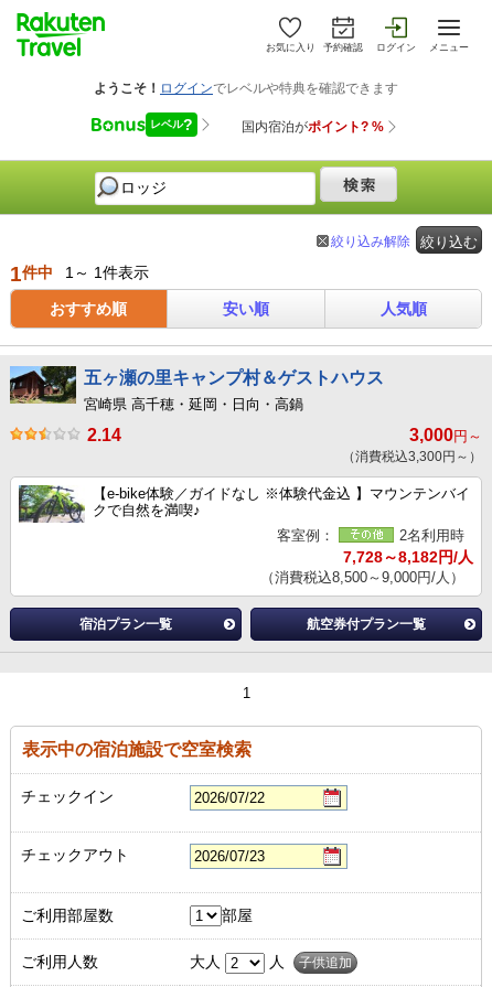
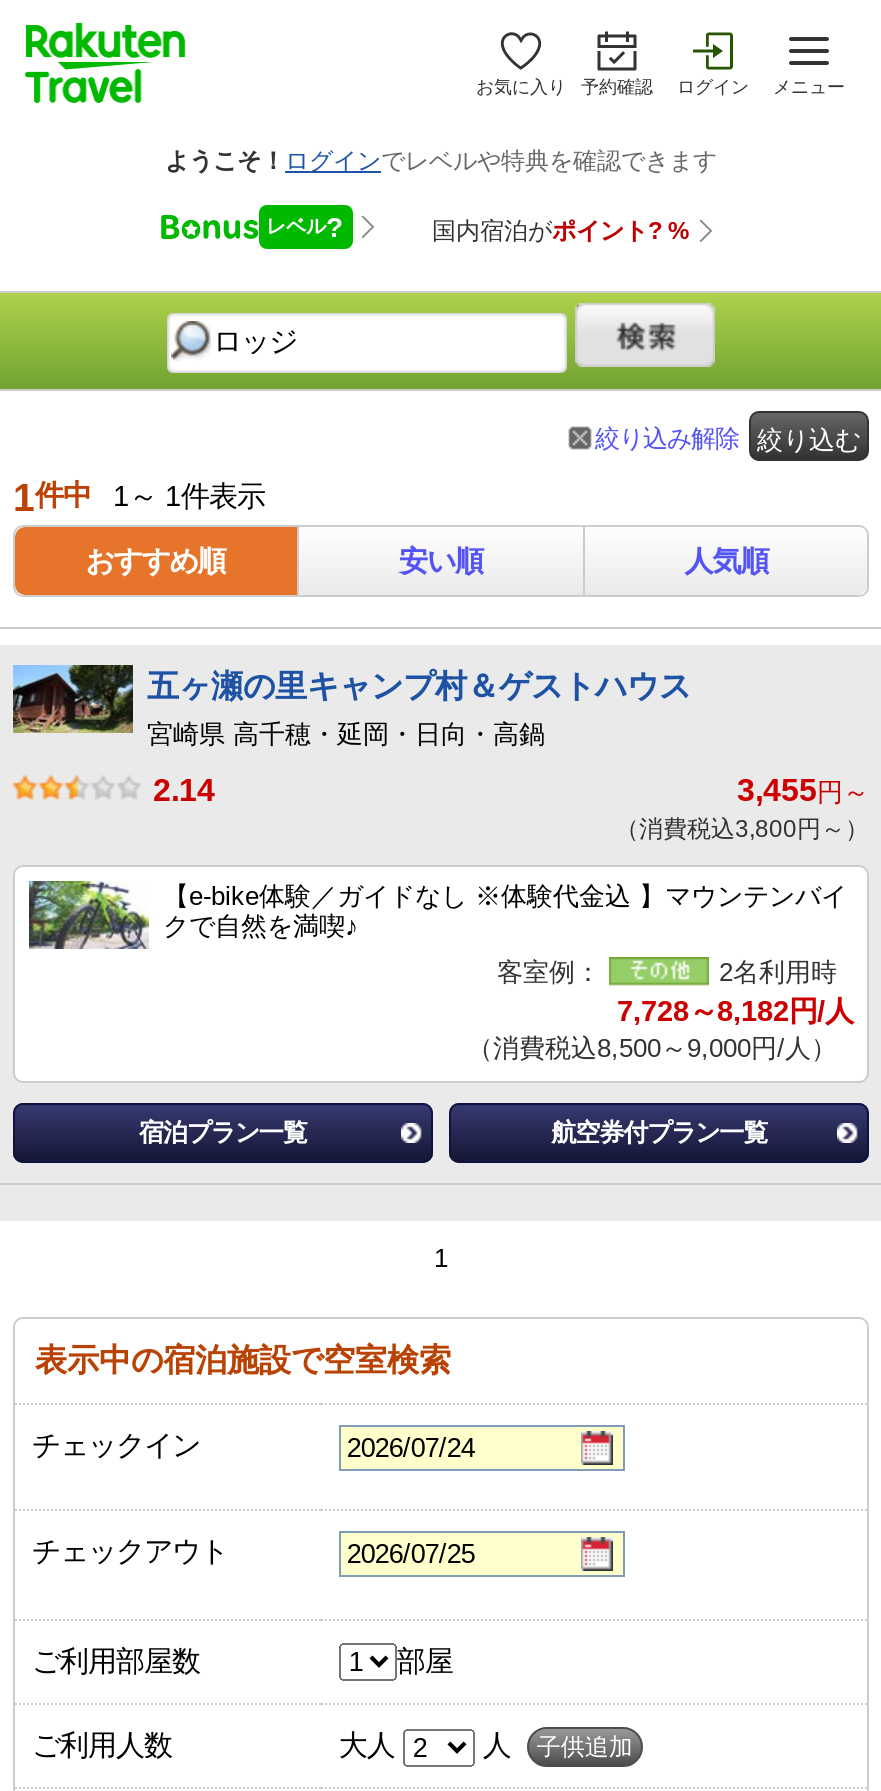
[409,426,482,444] 3,000円～ -> [737,773,869,807] 3,455円～
[342,449,482,464] （消費税込3,300円～） -> [615,815,869,843] （消費税込3,800円～）

